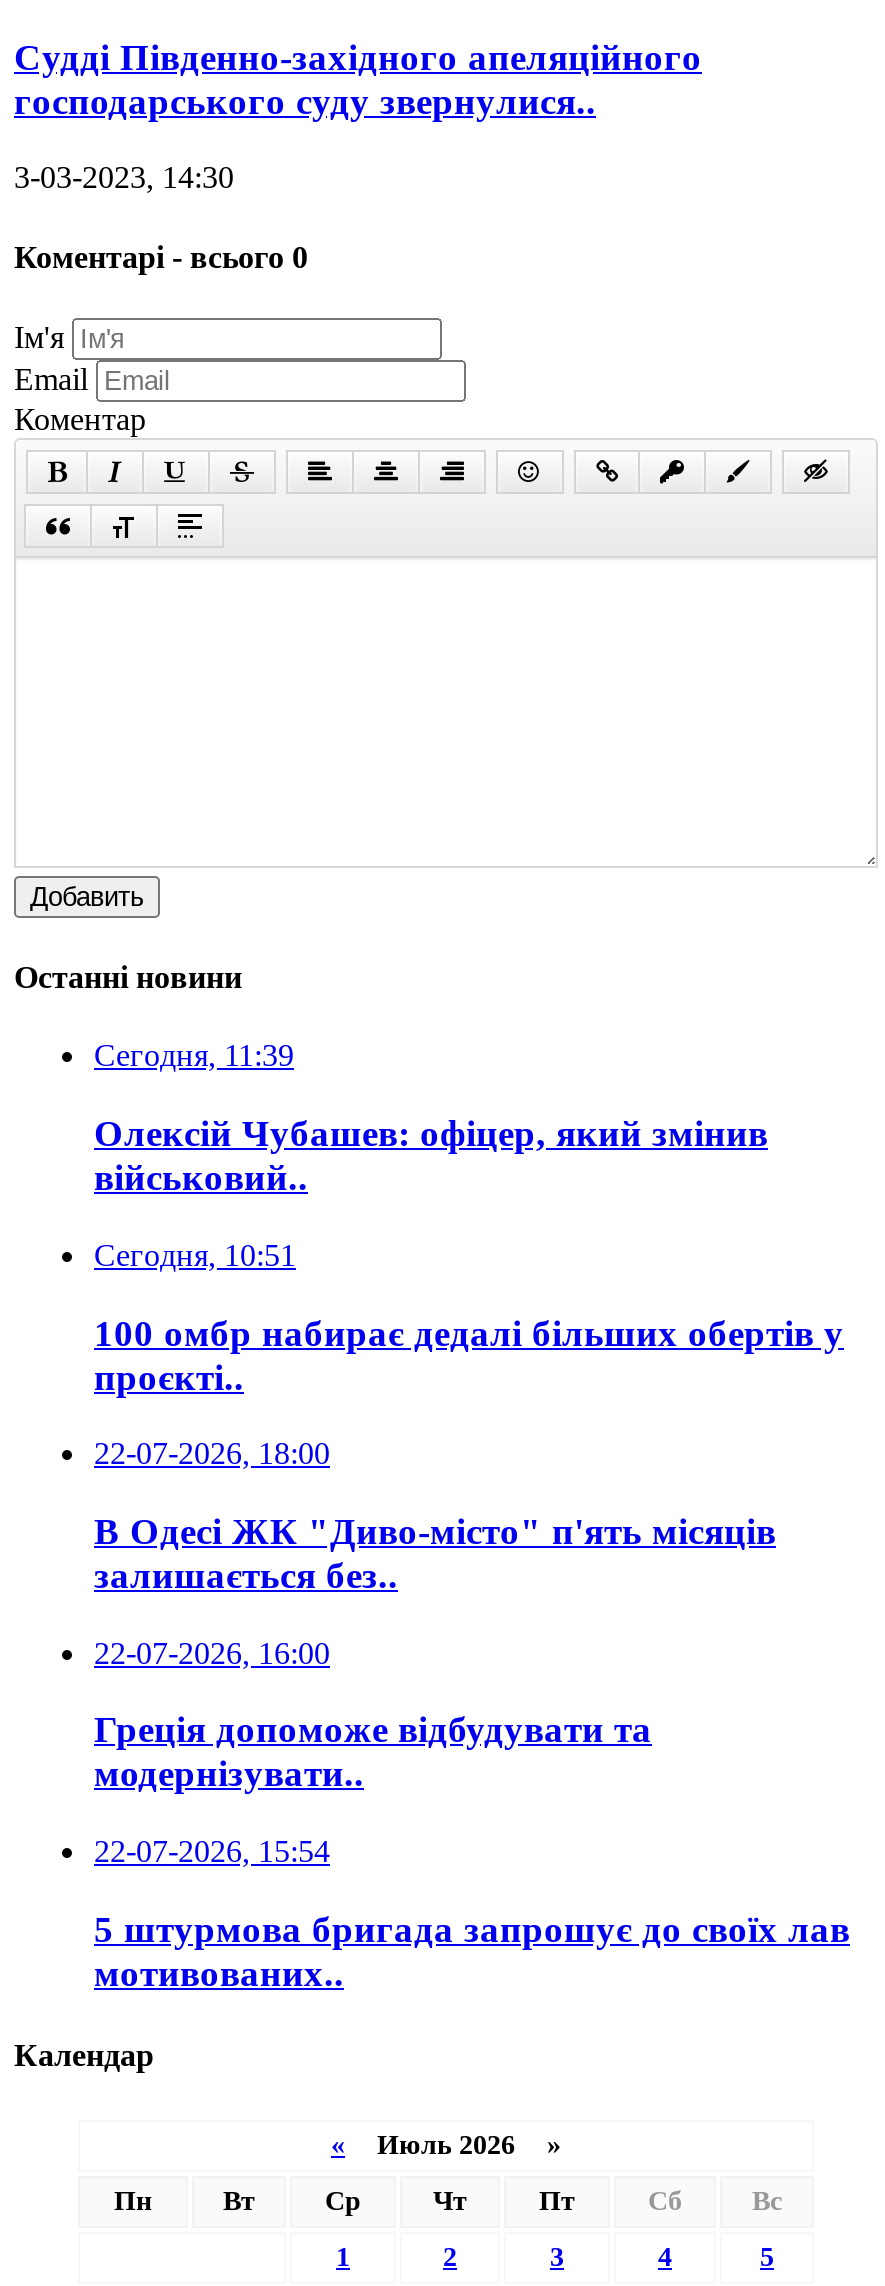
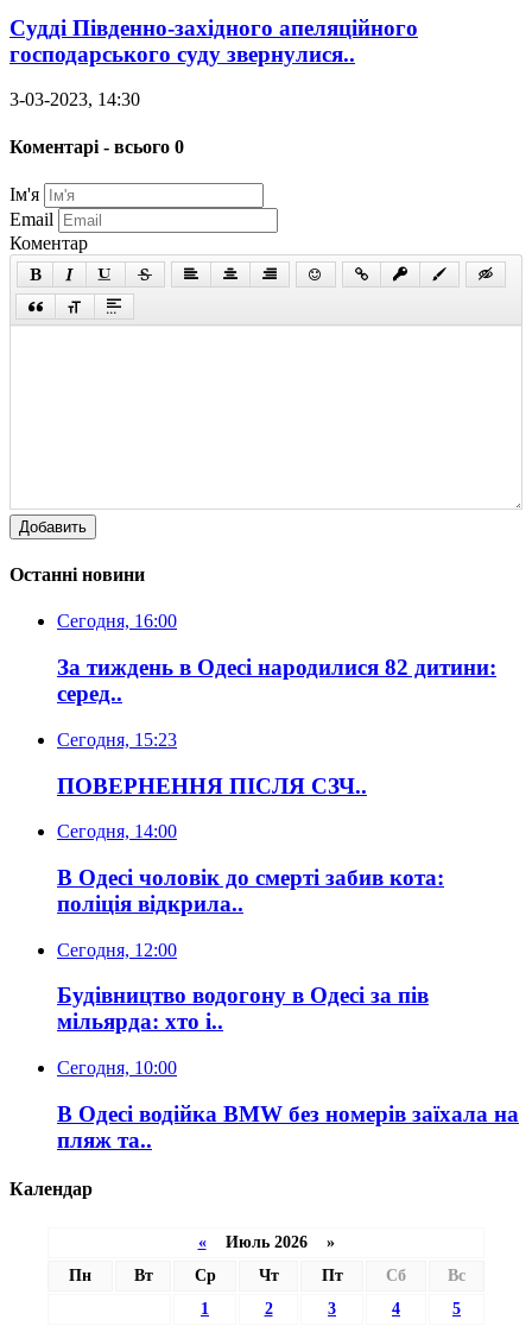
[94,1039,294,1073] Сегодня, 11:39 -> [57,611,177,631] Сегодня, 16:00
[94,1112,768,1198] Олексій Чубашев: офіцер, який змінив | військовий.. -> [57,655,496,706] За тиждень в Одесі народилися 82 дитини: | серед..
[94,1238,296,1272] Сегодня, 10:51 -> [57,729,177,749] Сегодня, 15:23
[94,1311,844,1397] 100 омбр набирає дедалі більших обертів у | проєкті.. -> [57,773,367,798] ПОВЕРНЕННЯ ПІСЛЯ СЗЧ..
[94,1437,330,1471] 22-07-2026, 18:00 -> [57,821,177,842] Сегодня, 14:00
[94,1510,776,1596] В Одесі ЖК "Диво-місто" п'ять місяців | залишається без.. -> [57,865,444,916] В Одесі чоловік до смерті забив кота: | поліція відкрила..
[94,1635,330,1669] 22-07-2026, 16:00 -> [57,939,177,960] Сегодня, 12:00
[94,1709,652,1795] Греція допоможе відбудувати та | модернізувати.. -> [57,983,429,1034] Будівництво водогону в Одесі за пів | мільярда: хто і..
[94,1834,330,1868] 22-07-2026, 15:54 -> [57,1058,177,1078] Сегодня, 10:00
[94,1908,850,1994] 5 штурмова бригада запрошує до своїх лав | мотивованих.. -> [57,1101,519,1152] В Одесі водійка BMW без номерів заїхала на | пляж та..

